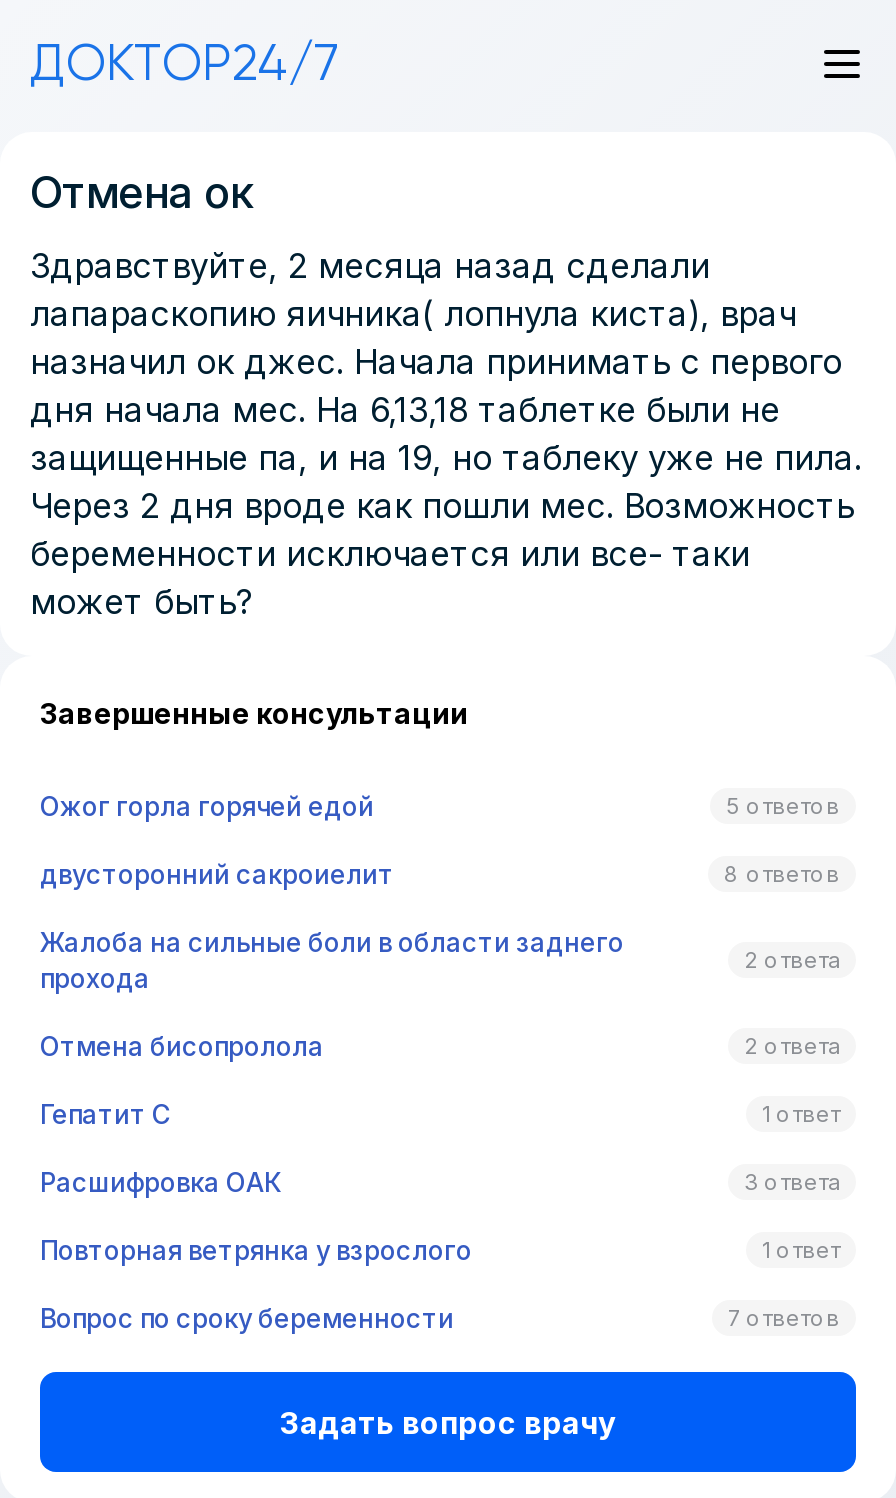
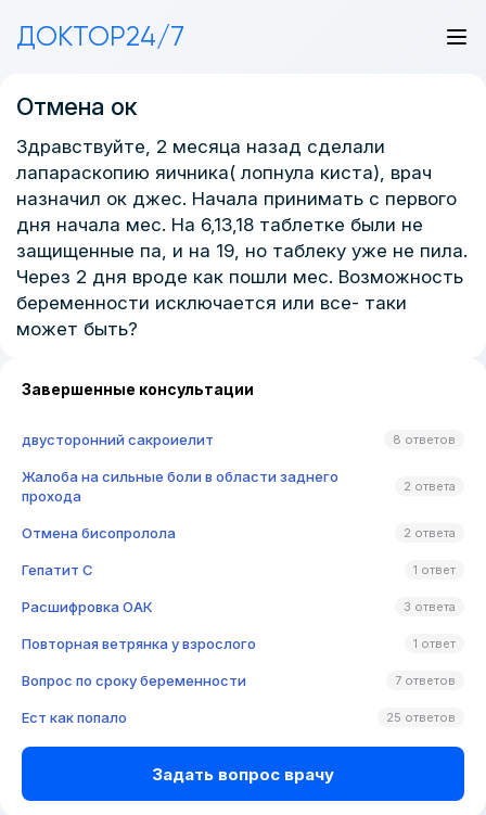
[40,790,840,822] Ожог горла горячей едой | 5 ответов -> none
moved [40,858,840,1334] -> [22,431,456,689]: двусторонний сакроиелит | 8 ответов | Жалоба на сильные боли в области заднего | ... | Вопрос по сроку беременности | 7 ответов
none -> [22,709,456,726] Ест как попало | 25 ответов

